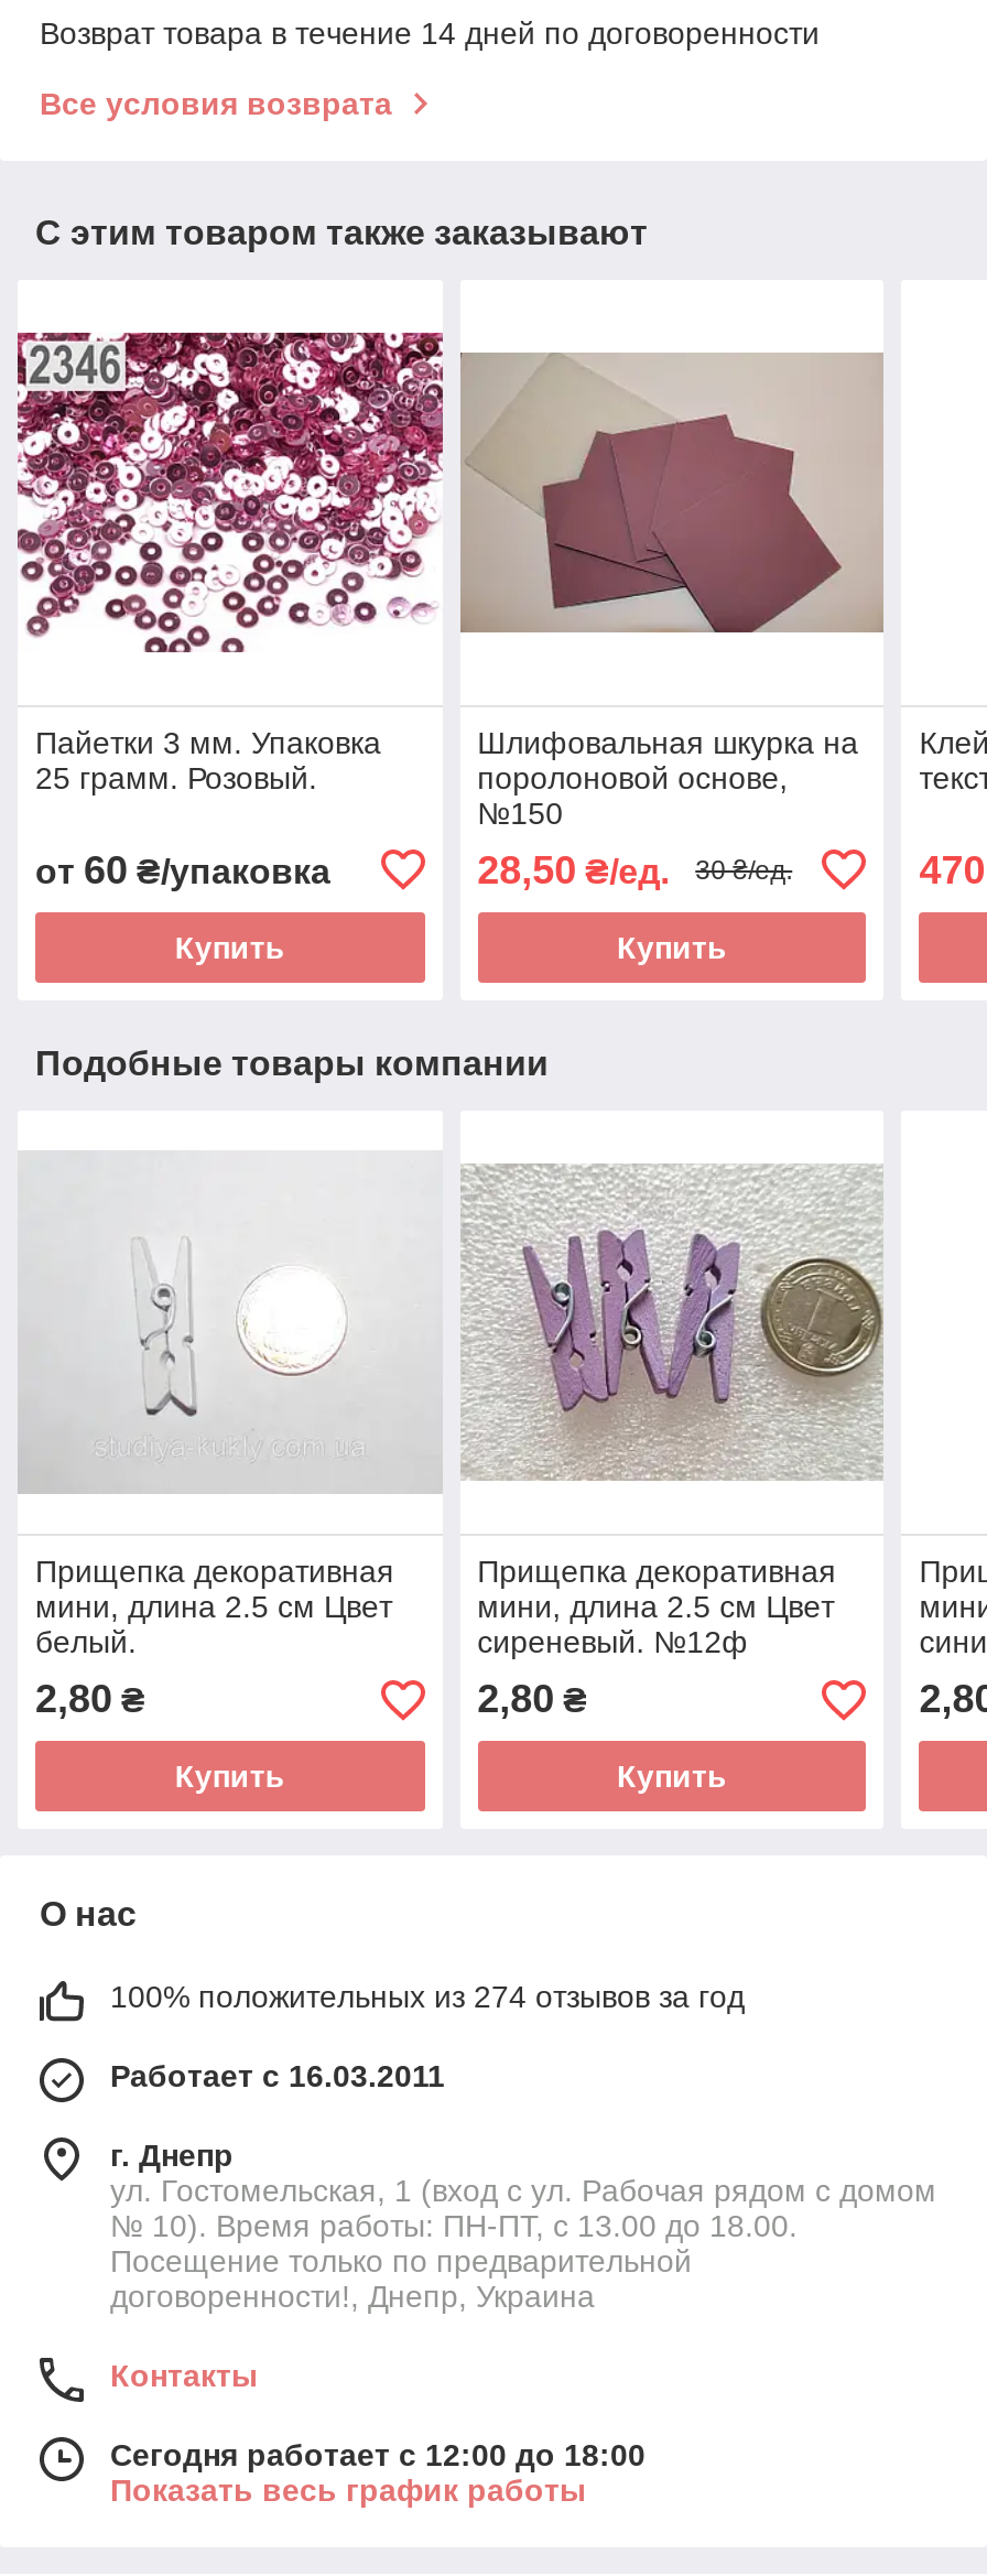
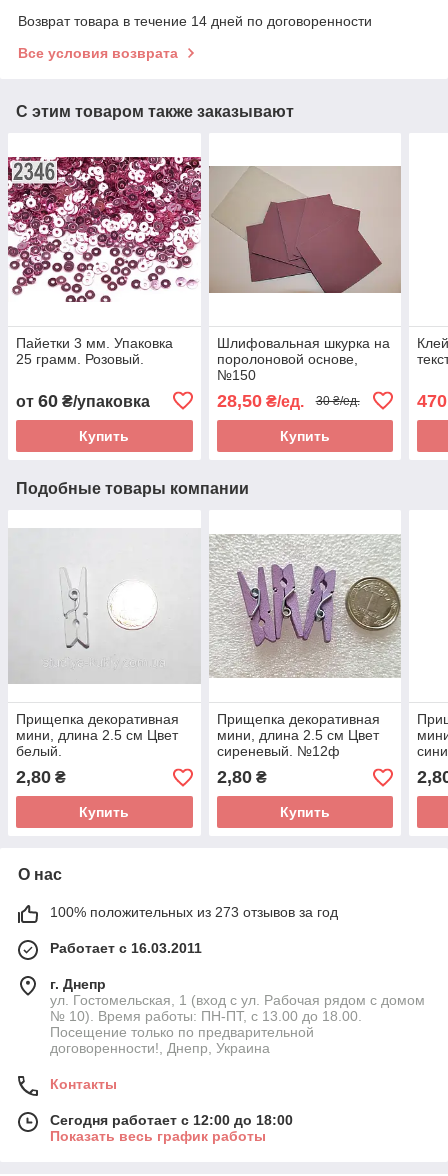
[110,1980,745,2015] 100% положительных из 274 отзывов за год -> [50,904,338,920] 100% положительных из 273 отзывов за год

